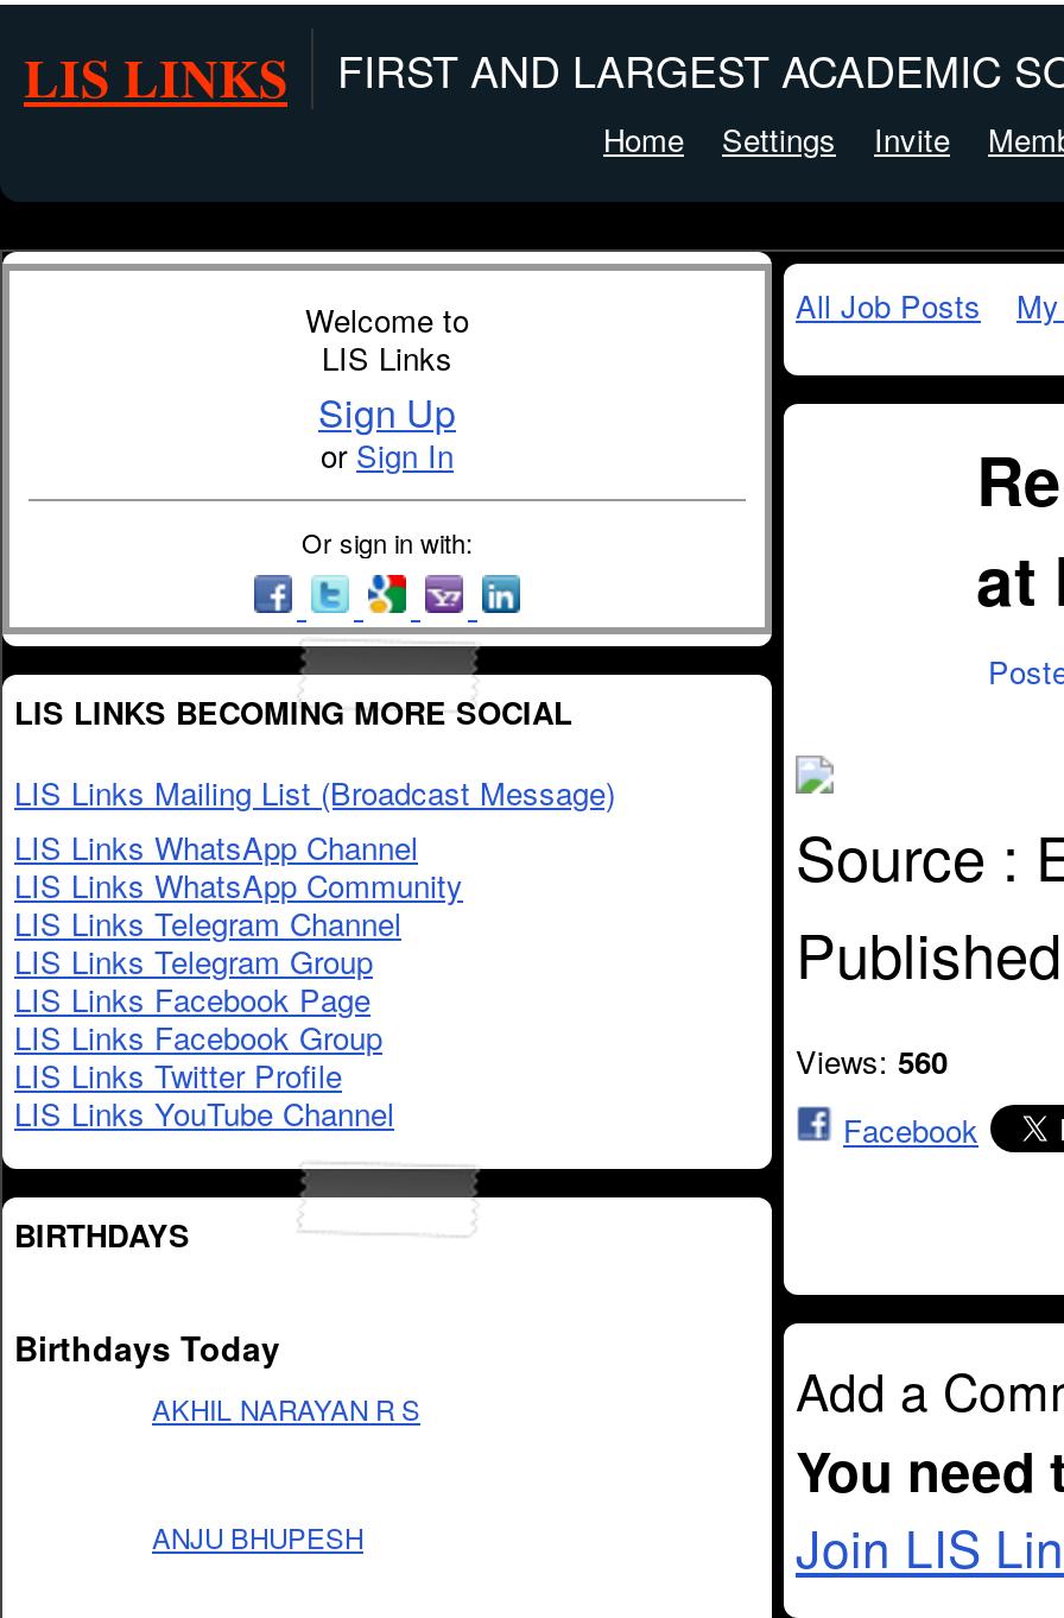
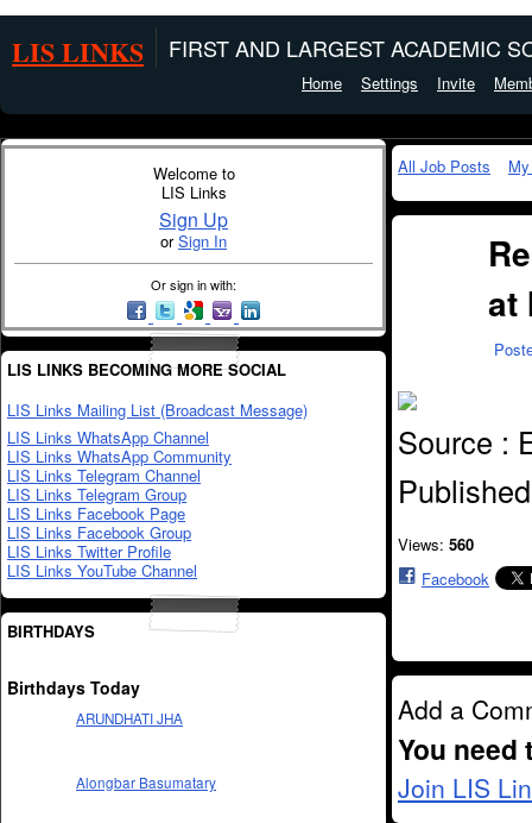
[152,1390,420,1428] AKHIL NARAYAN R S -> [76,709,183,728] ARUNDHATI JHA
[152,1518,363,1556] ANJU BHUPESH -> [76,773,216,792] Alongbar Basumatary

